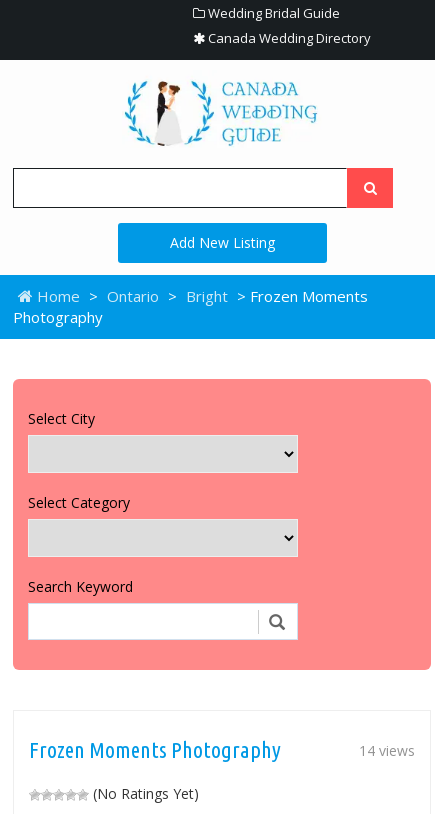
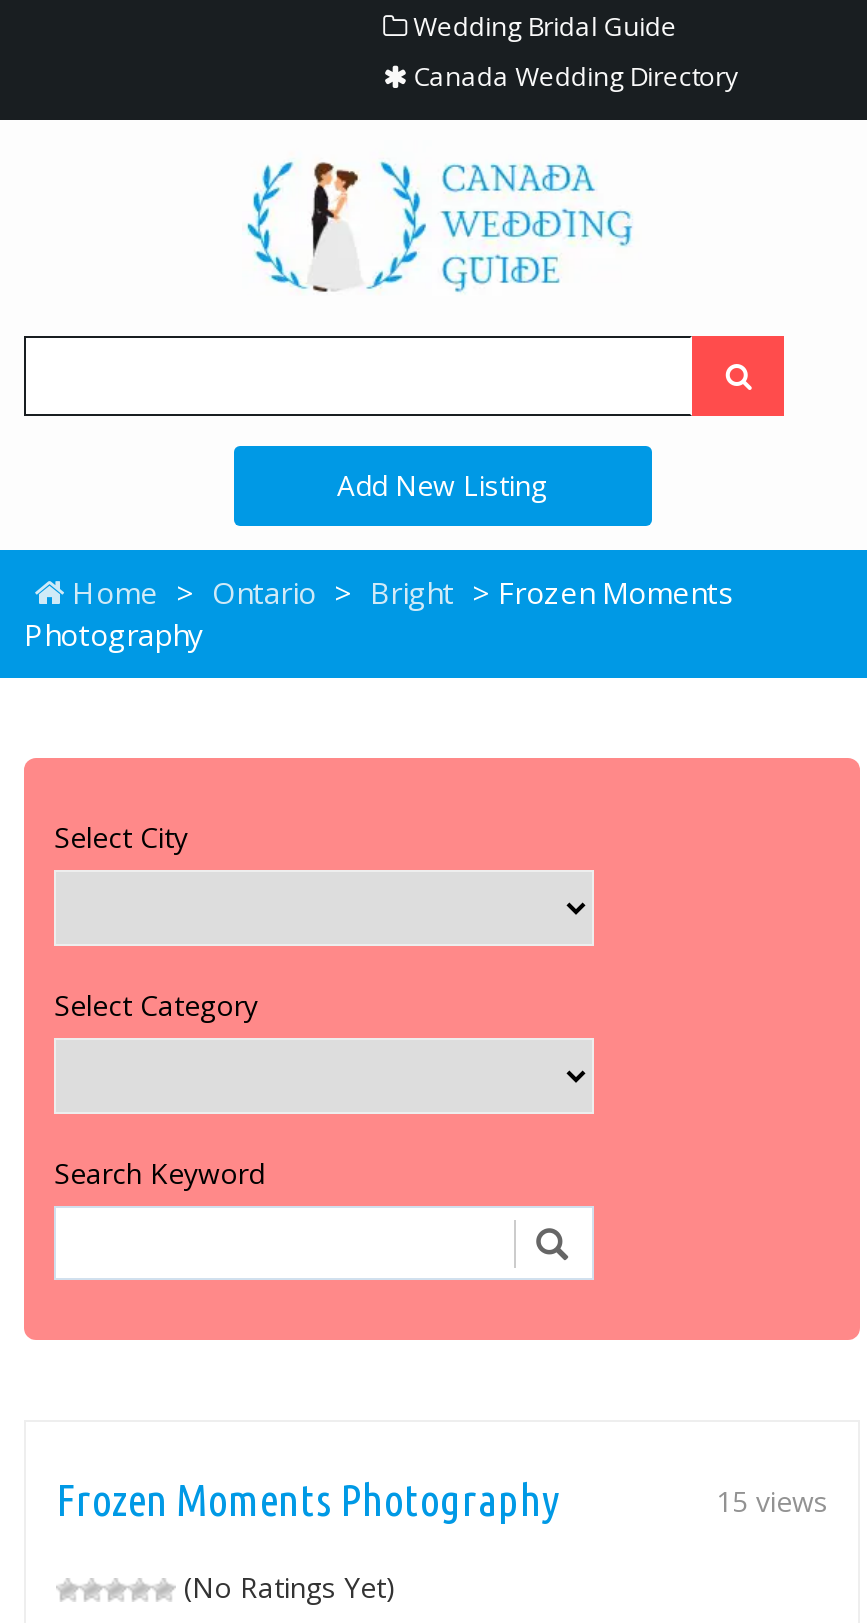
[359,741,415,760] 14 views -> [716,1482,828,1520] 15 views

